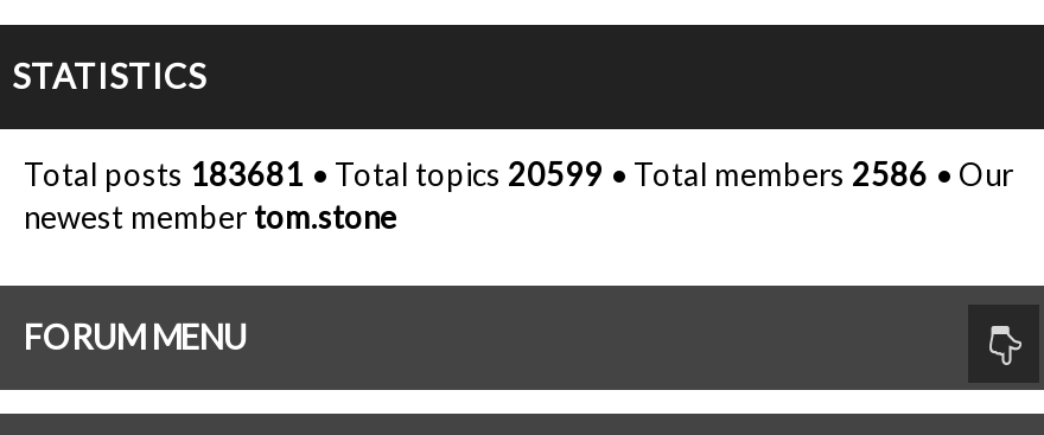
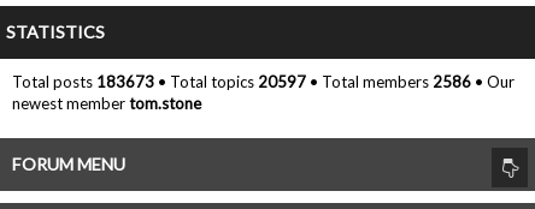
[24,155,1013,193] Total posts 183681 • Total topics 20599 • Total members 2586 • Our -> [12,72,515,91] Total posts 183673 • Total topics 20597 • Total members 2586 • Our

